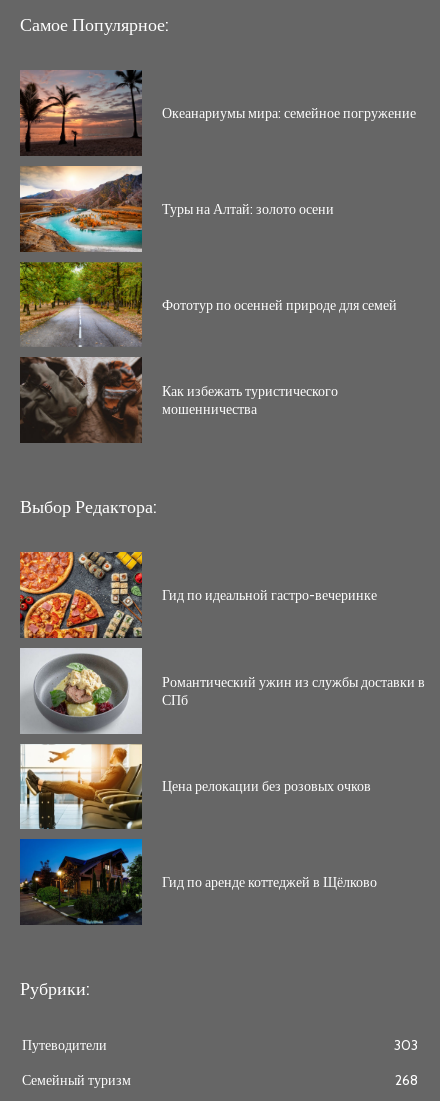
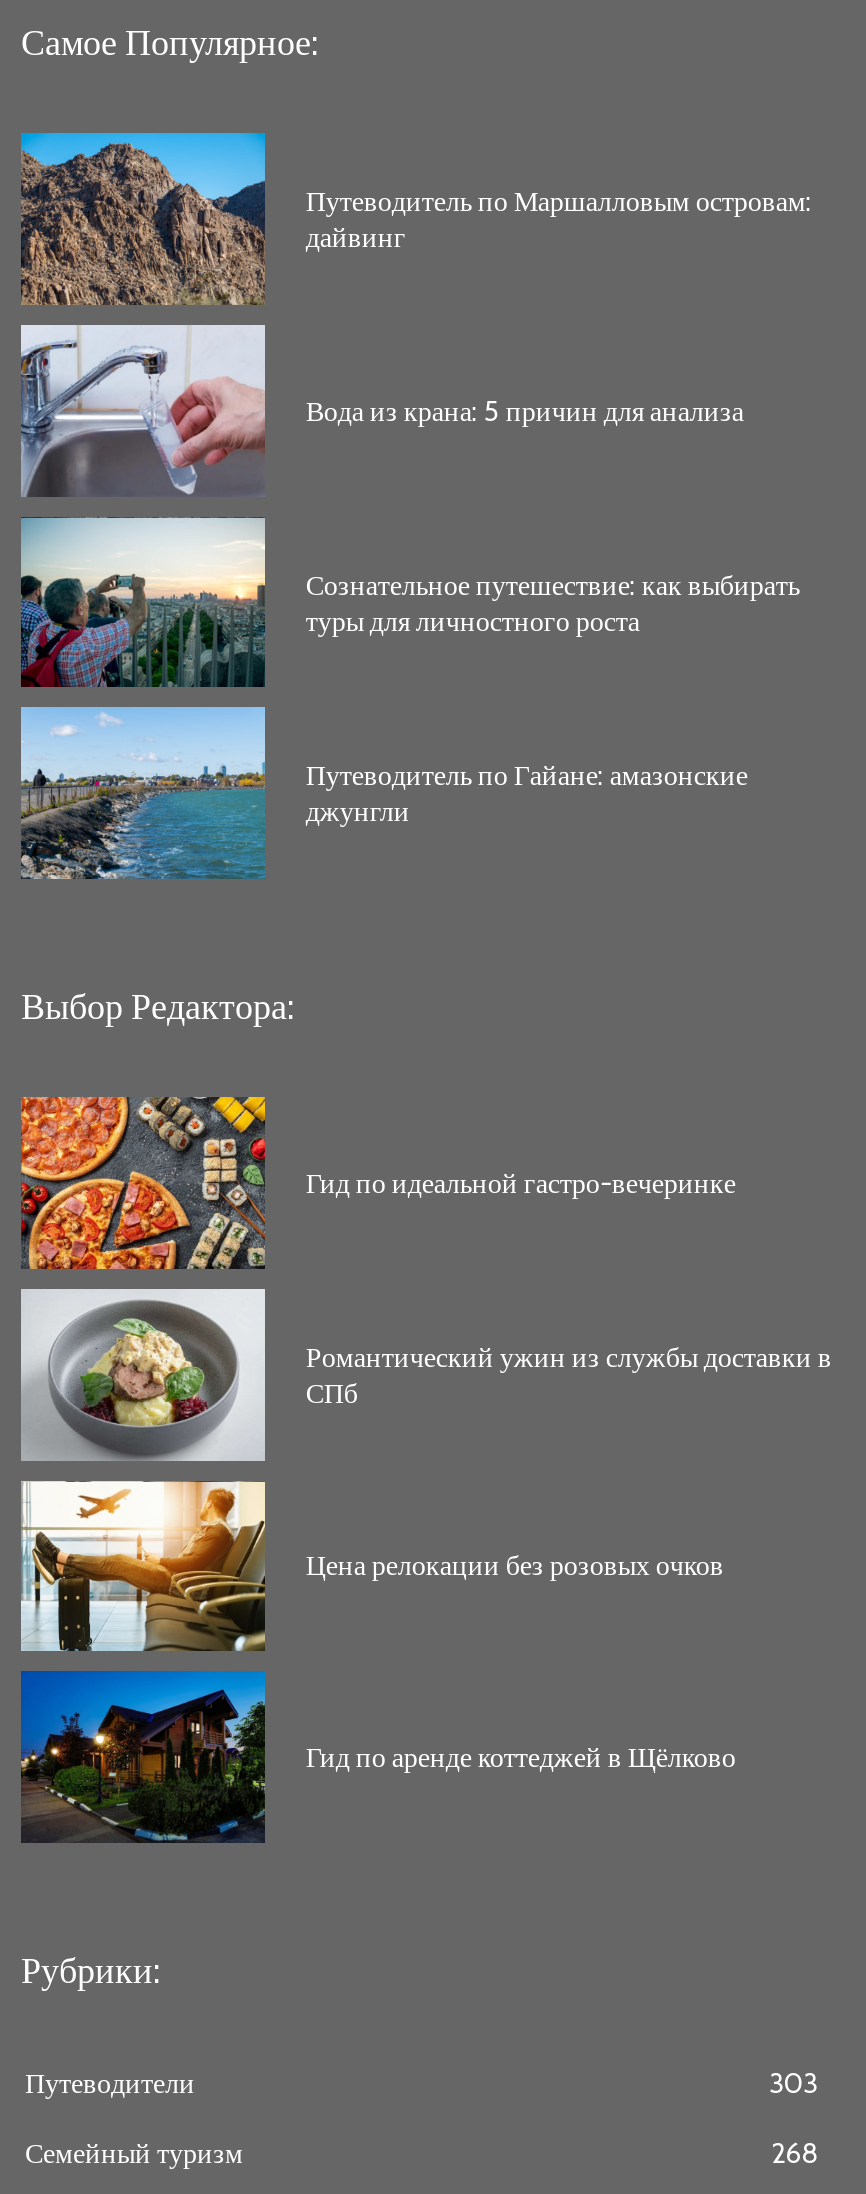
[19,69,416,156] [image] | Океанариумы мира: семейное погружение -> [19,131,812,307] [image] | Путеводитель по Маршалловым островам: | дайвинг
[19,165,334,253] [image] | Туры на Алтай: золото осени -> [19,323,744,497] [image] | Вода из крана: 5 причин для анализа
[19,262,397,348] [image] | Фототур по осенней природе для семей -> [19,515,800,689] [image] | Сознательное путешествие: как выбирать | туры для личностного роста
[19,356,338,444] [image] | Как избежать туристического | мошенничества -> [19,705,748,881] [image] | Путеводитель по Гайане: амазонские | джунгли

